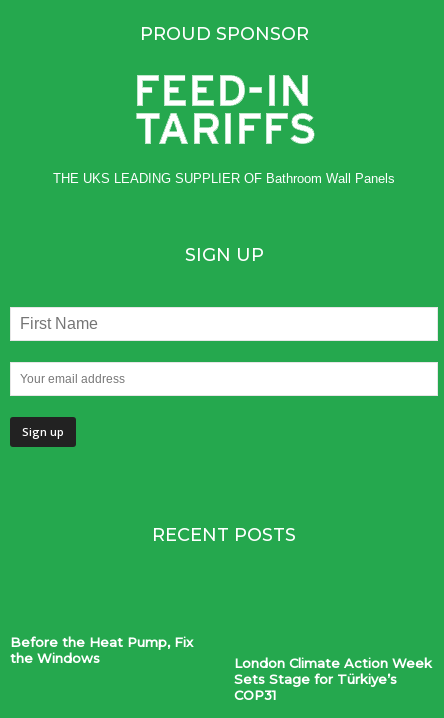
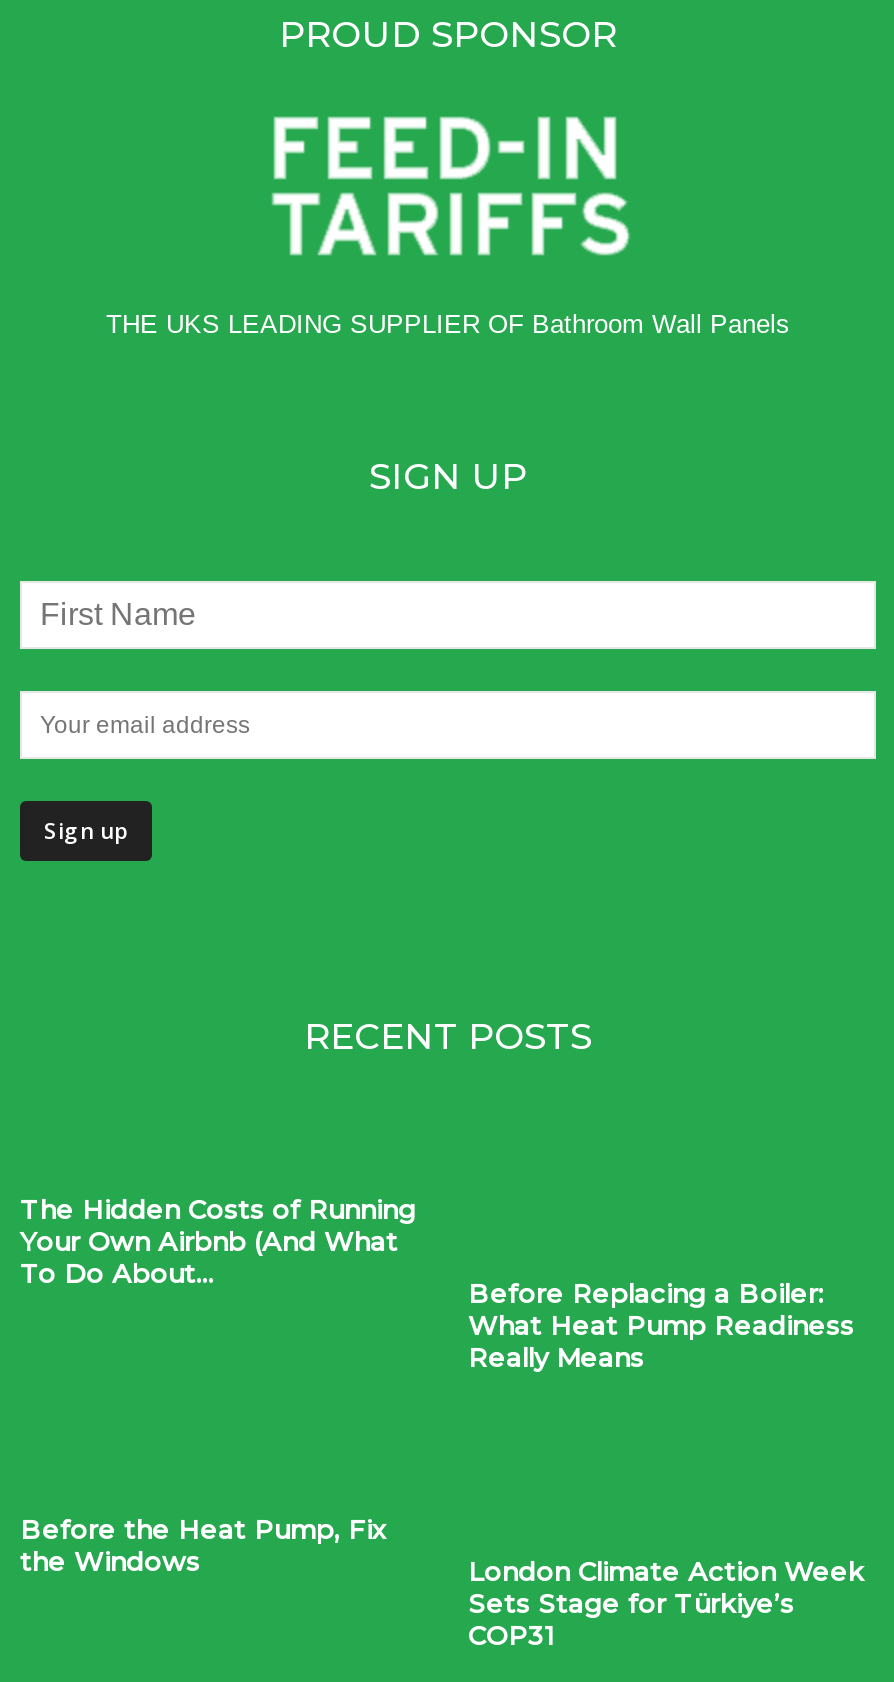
none -> [20,1194,854,1374] The Hidden Costs of Running | Your Own Airbnb (And What | To Do About... | Before Replacing a Boiler: | What Heat Pump Readiness | Really Means

